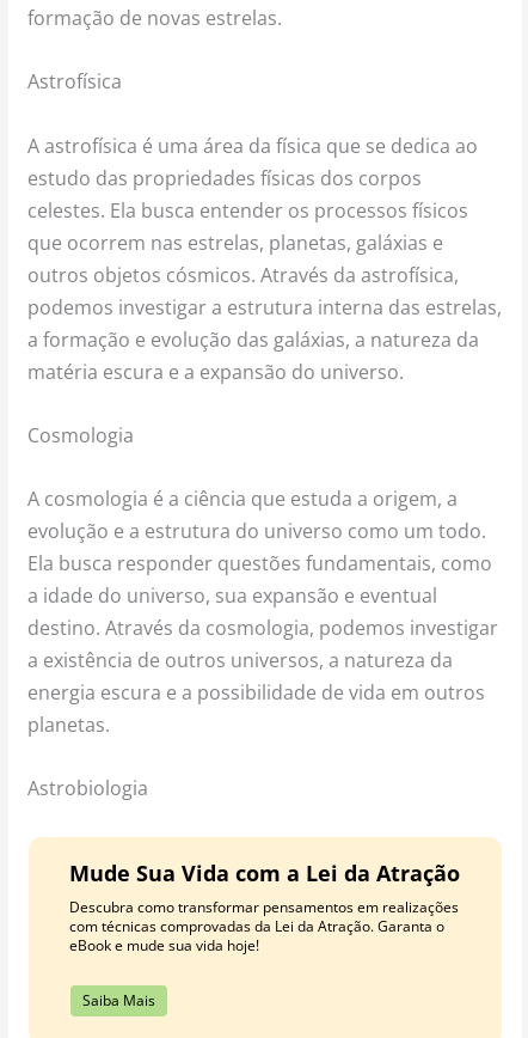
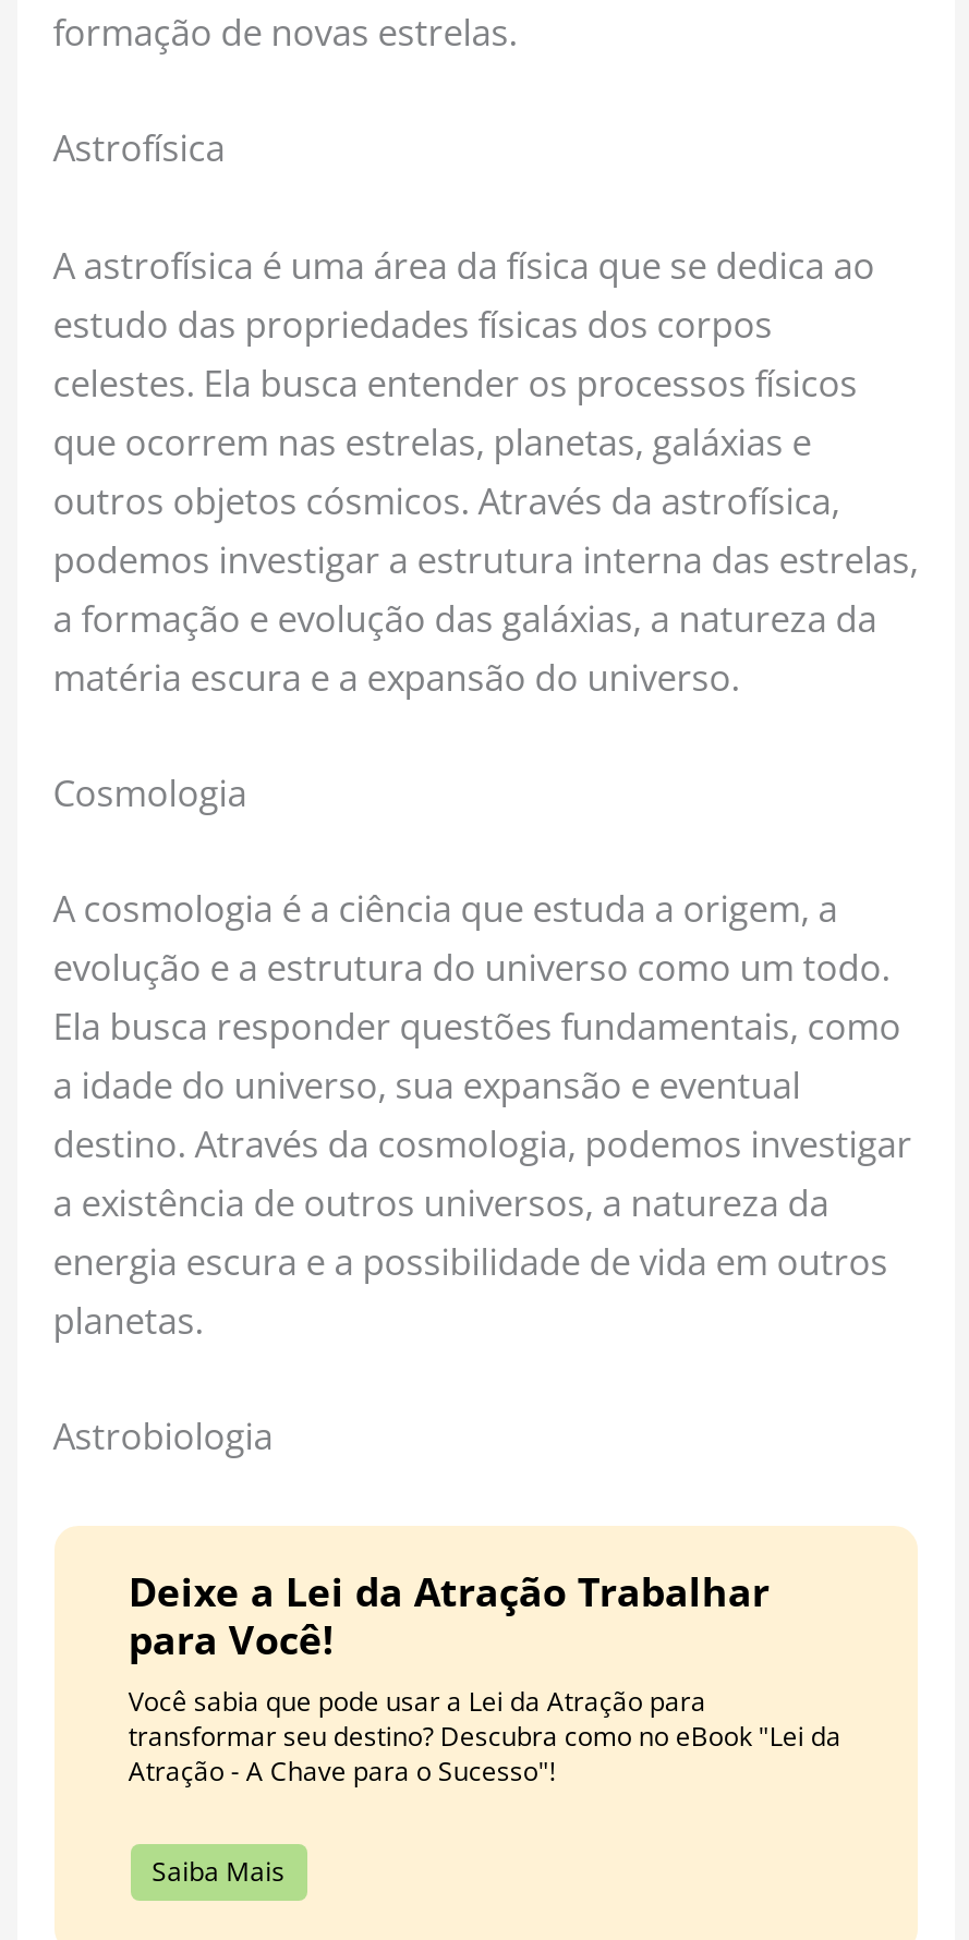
[69,859,460,955] Mude Sua Vida com a Lei da Atração | Descubra como transformar pensamentos em realizações | com técnicas comprovadas da Lei da Atração. Garanta o | eBook e mude sua vida hoje! -> [128,1565,841,1790] Deixe a Lei da Atração Trabalhar | para Você! | Você sabia que pode usar a Lei da Atração para | transformar seu destino? Descubra como no eBook "Lei da | Atração - A Chave para o Sucesso"!

